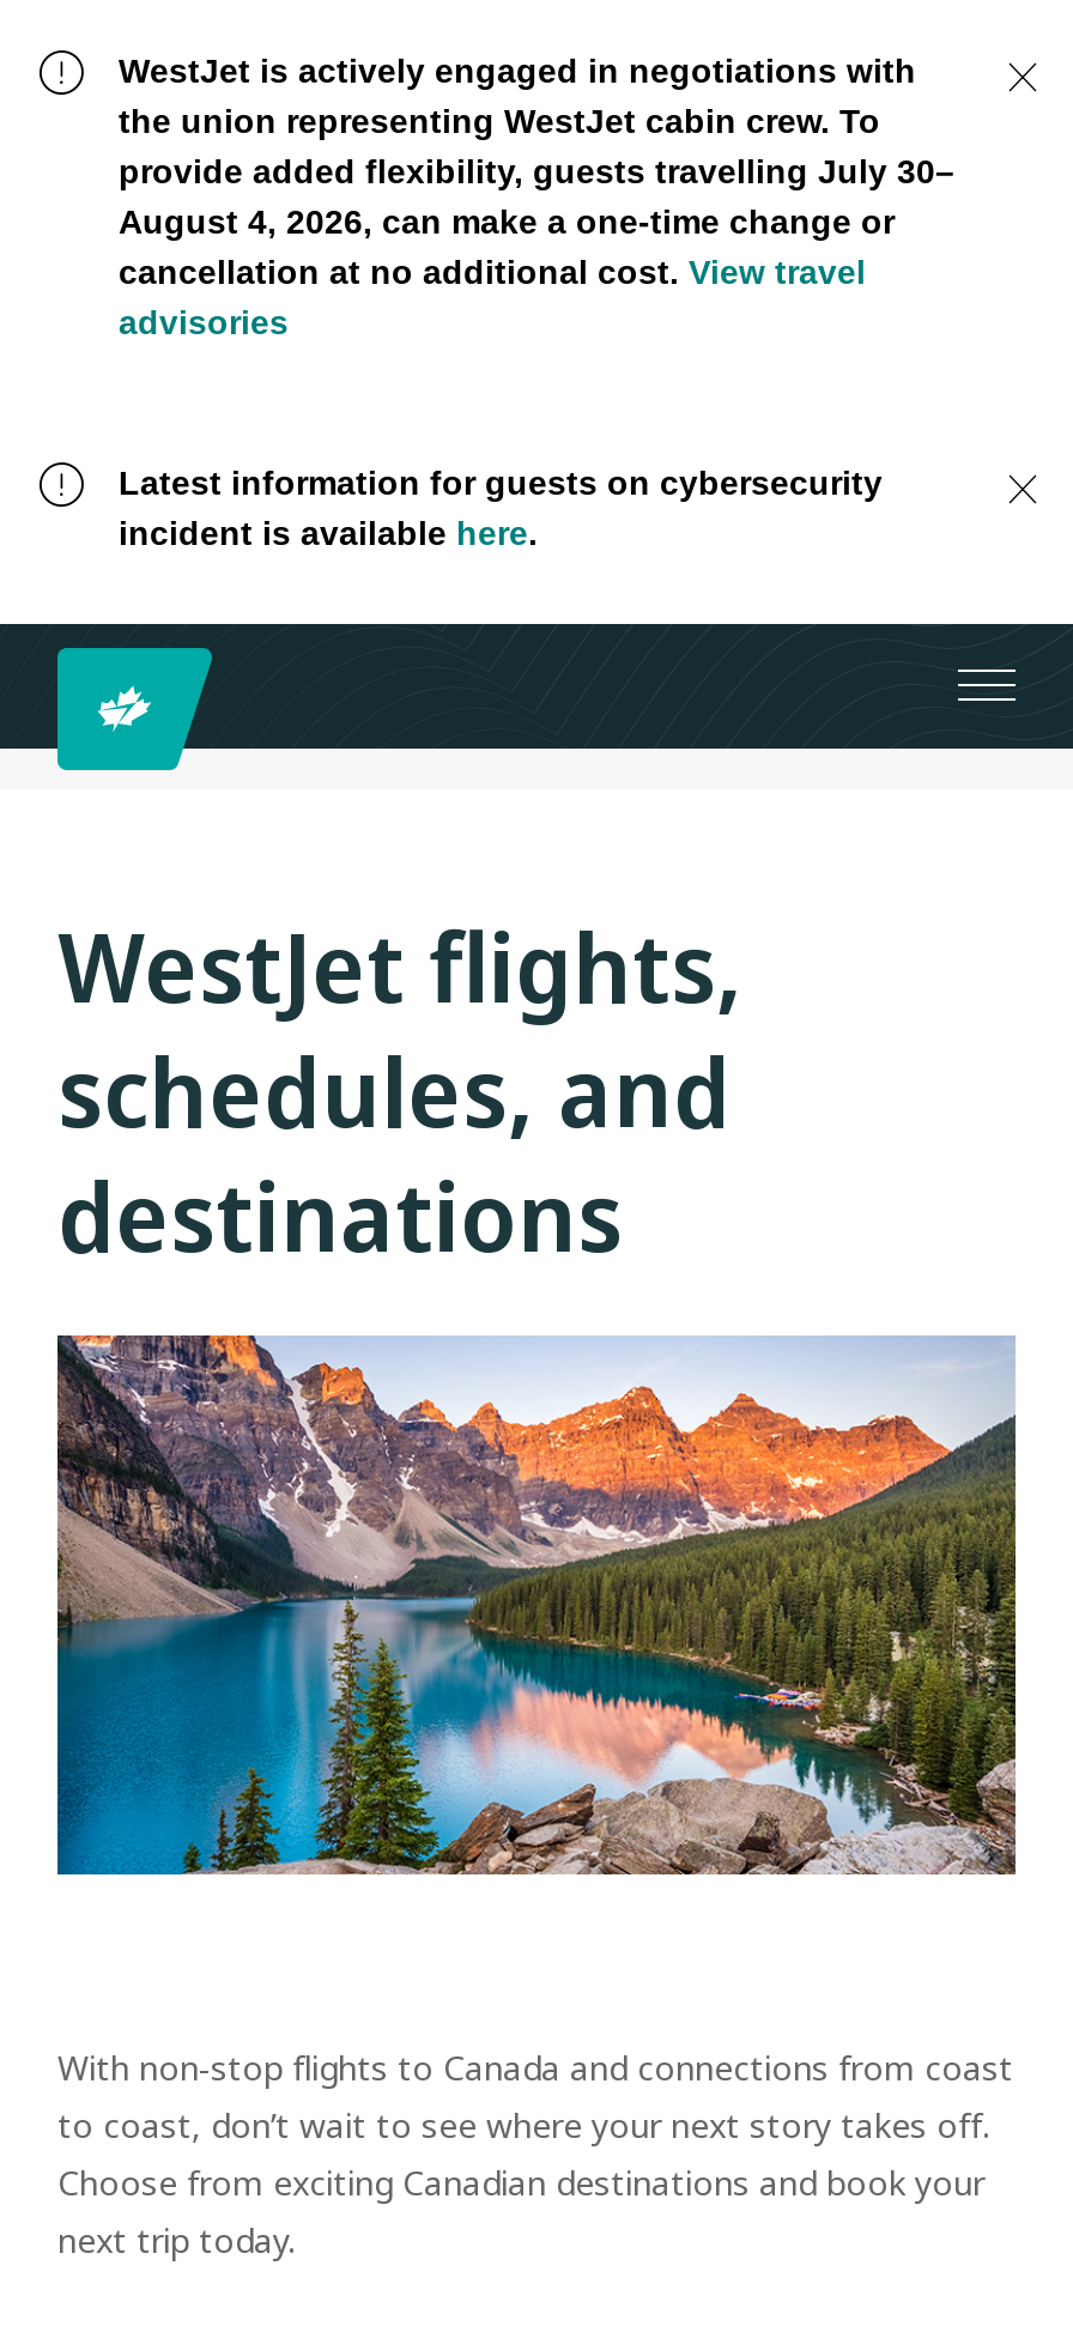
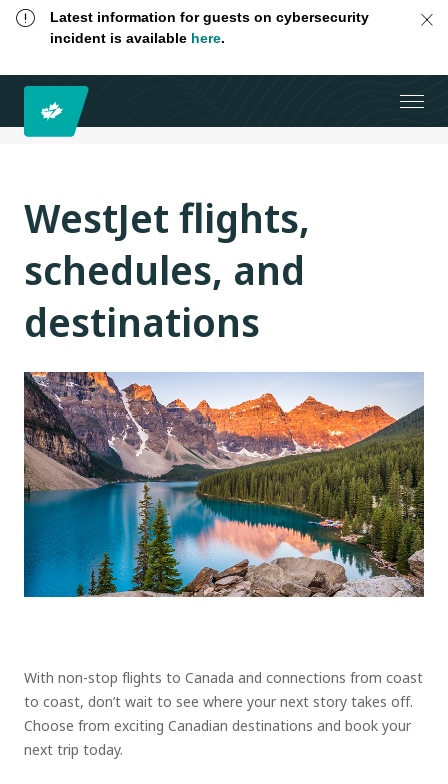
[119,52,954,341] WestJet is actively engaged in negotiations with | the union representing WestJet cabin crew. To | provide added flexibility, guests travelling July 30– | August 4, 2026, can make a one-time change or | cancellation at no additional cost. View travel | advisories -> none

